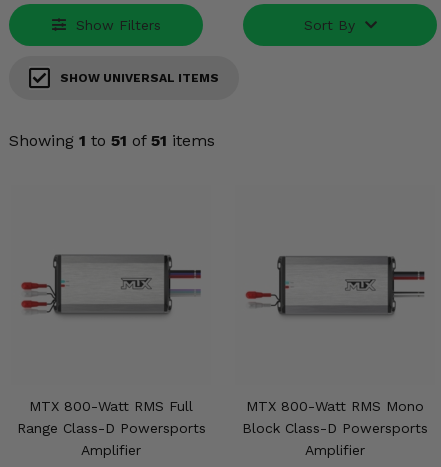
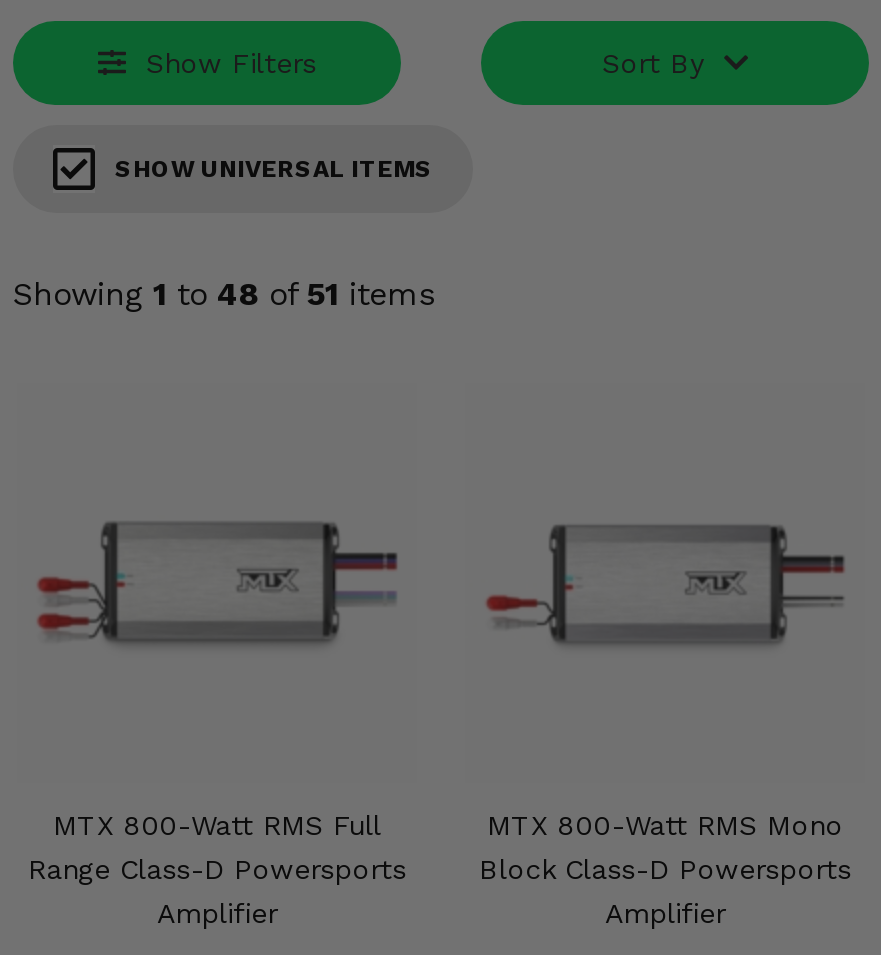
[9,131,215,150] Showing 1 to 51 of 51 items -> [13,275,435,313] Showing 1 to 48 of 51 items

